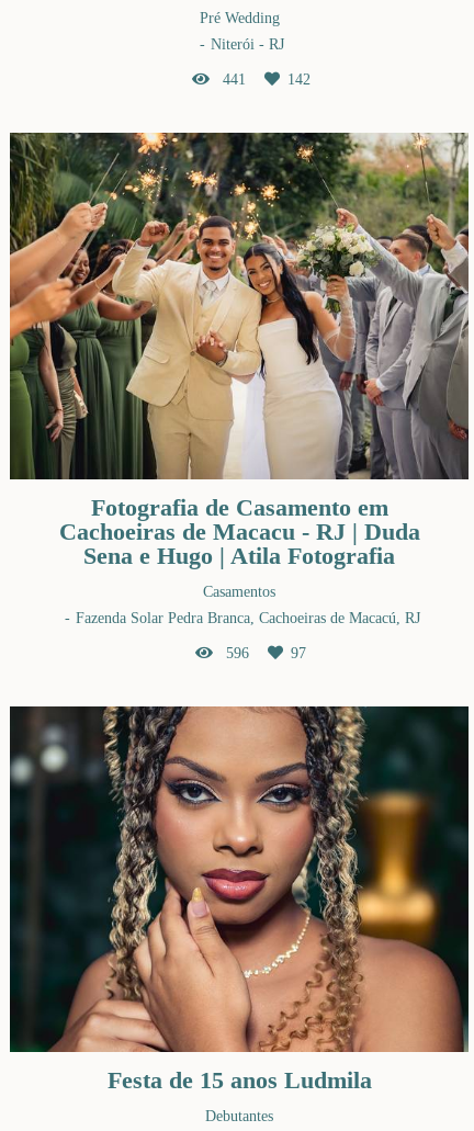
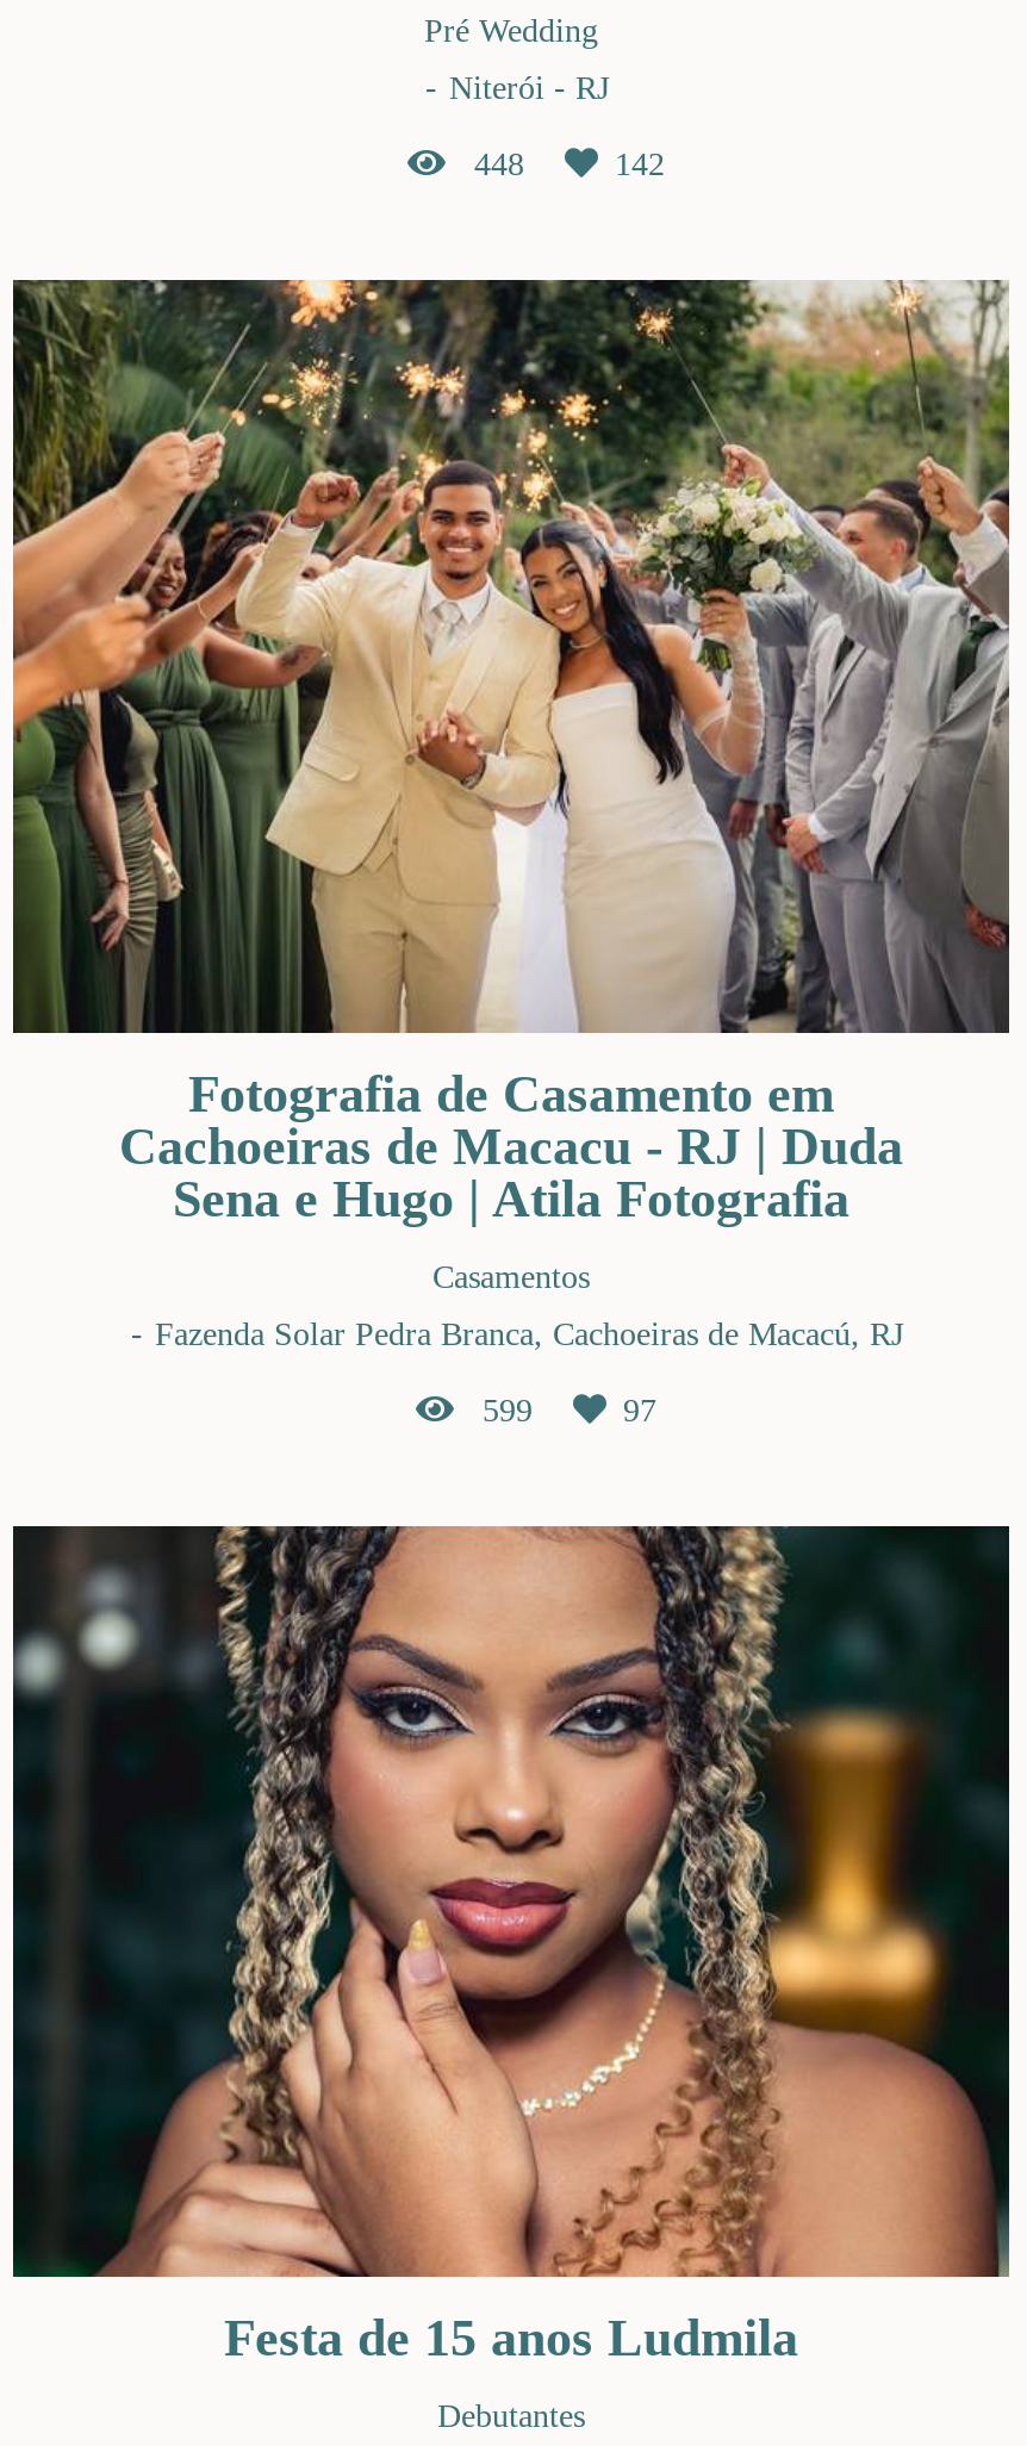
[222,72,245,88] 441 -> [474,148,524,183] 448
[226,645,249,661] 596 -> [483,1392,533,1428] 599

